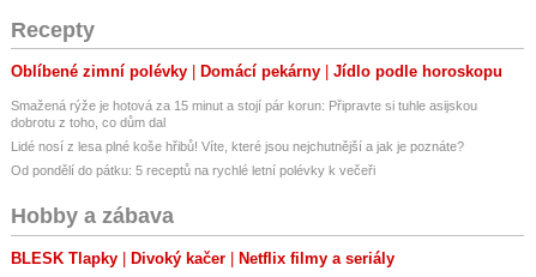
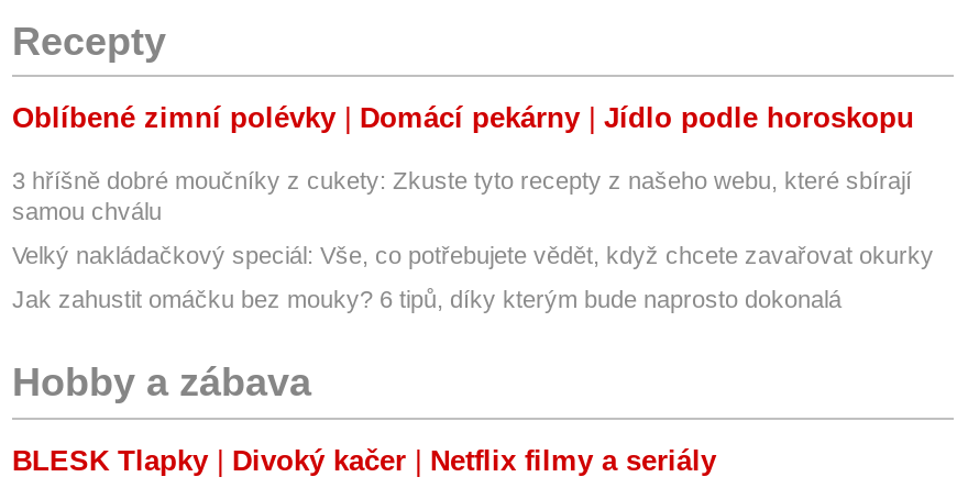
[11,99,477,130] Smažená rýže je hotová za 15 minut a stojí pár korun: Připravte si tuhle asijskou | dobrotu z toho, co dům dal -> [12,168,912,225] 3 hříšně dobré moučníky z cukety: Zkuste tyto recepty z našeho webu, které sbírají | samou chválu
[11,139,464,154] Lidé nosí z lesa plné koše hřibů! Víte, které jsou nejchutnější a jak je poznáte? -> [12,242,934,269] Velký nakládačkový speciál: Vše, co potřebujete vědět, když chcete zavařovat okurky
[11,163,375,178] Od pondělí do pátku: 5 receptů na rychlé letní polévky k večeři -> [12,286,842,313] Jak zahustit omáčku bez mouky? 6 tipů, díky kterým bude naprosto dokonalá

